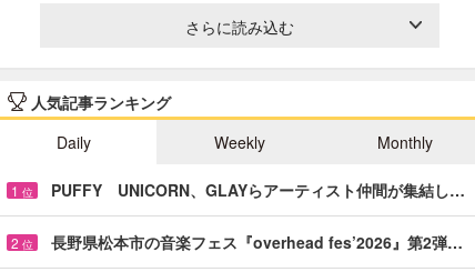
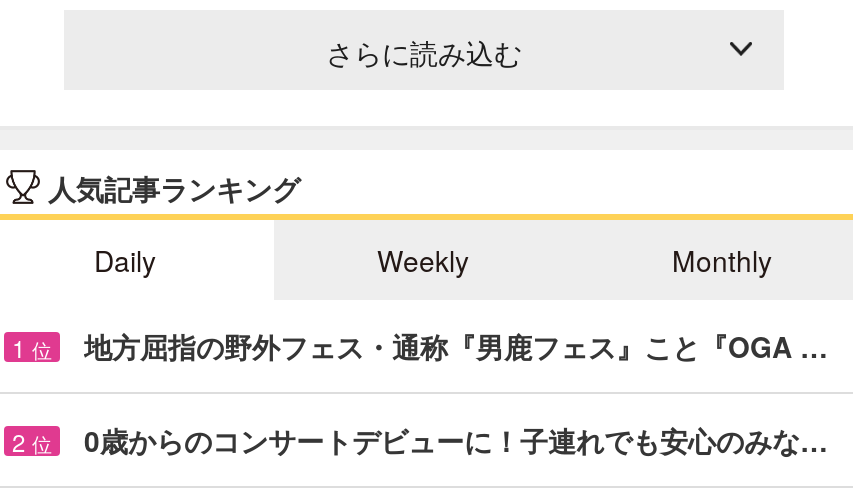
[51,179,465,201] PUFFY UNICORN、GLAYらアーティスト仲間が集結し… -> [84,326,828,366] 地方屈指の野外フェス・通称『男鹿フェス』こと『OGA …
[51,231,463,253] 長野県松本市の音楽フェス『overhead fes’2026』第2弾… -> [84,420,828,460] 0歳からのコンサートデビューに！子連れでも安心のみな…

